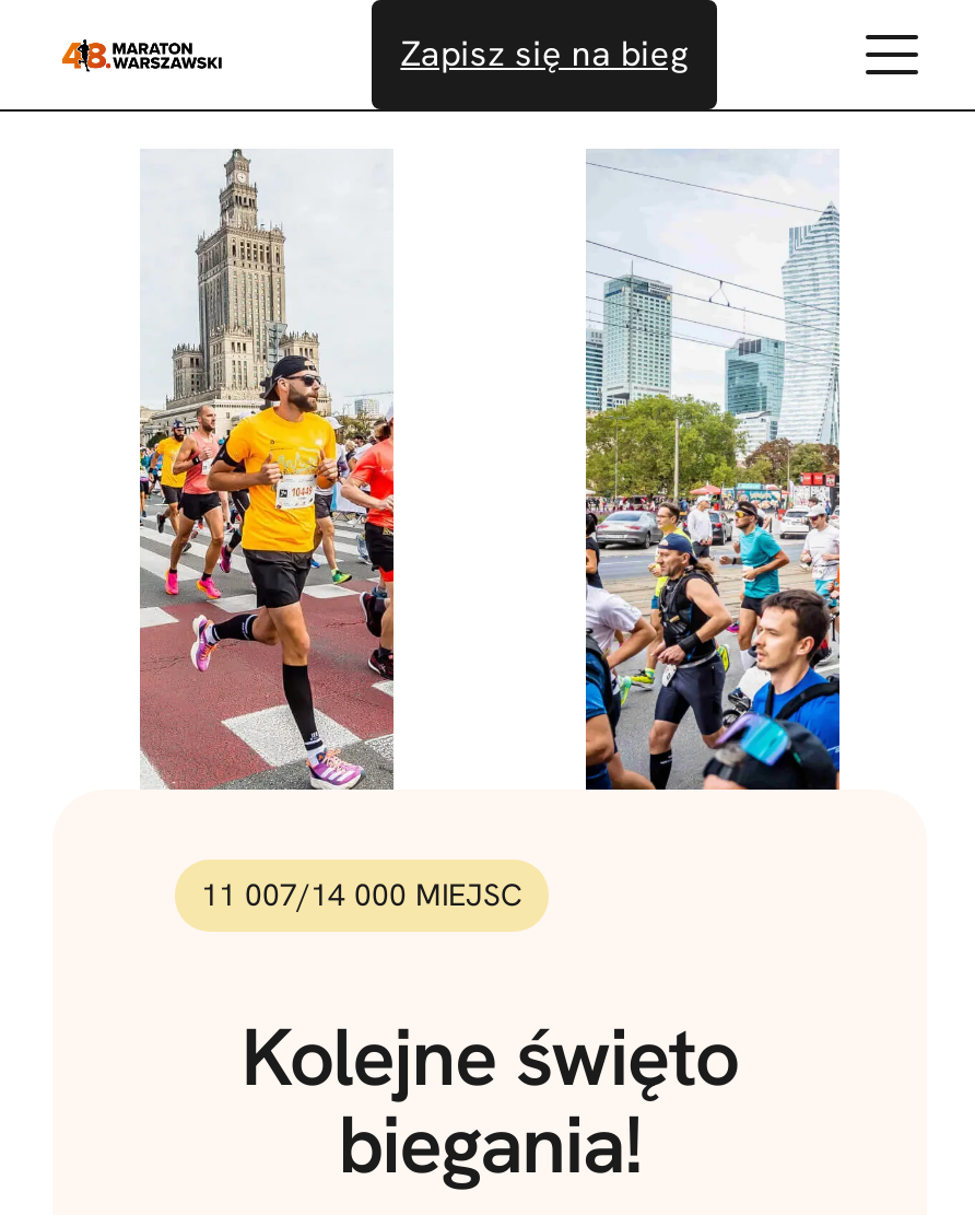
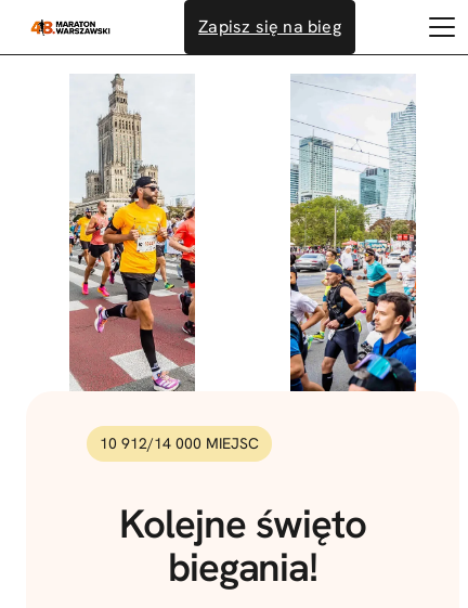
[201,875,522,914] 11 007/14 000 MIEJSC -> [100,434,259,453] 10 912/14 000 MIEJSC

